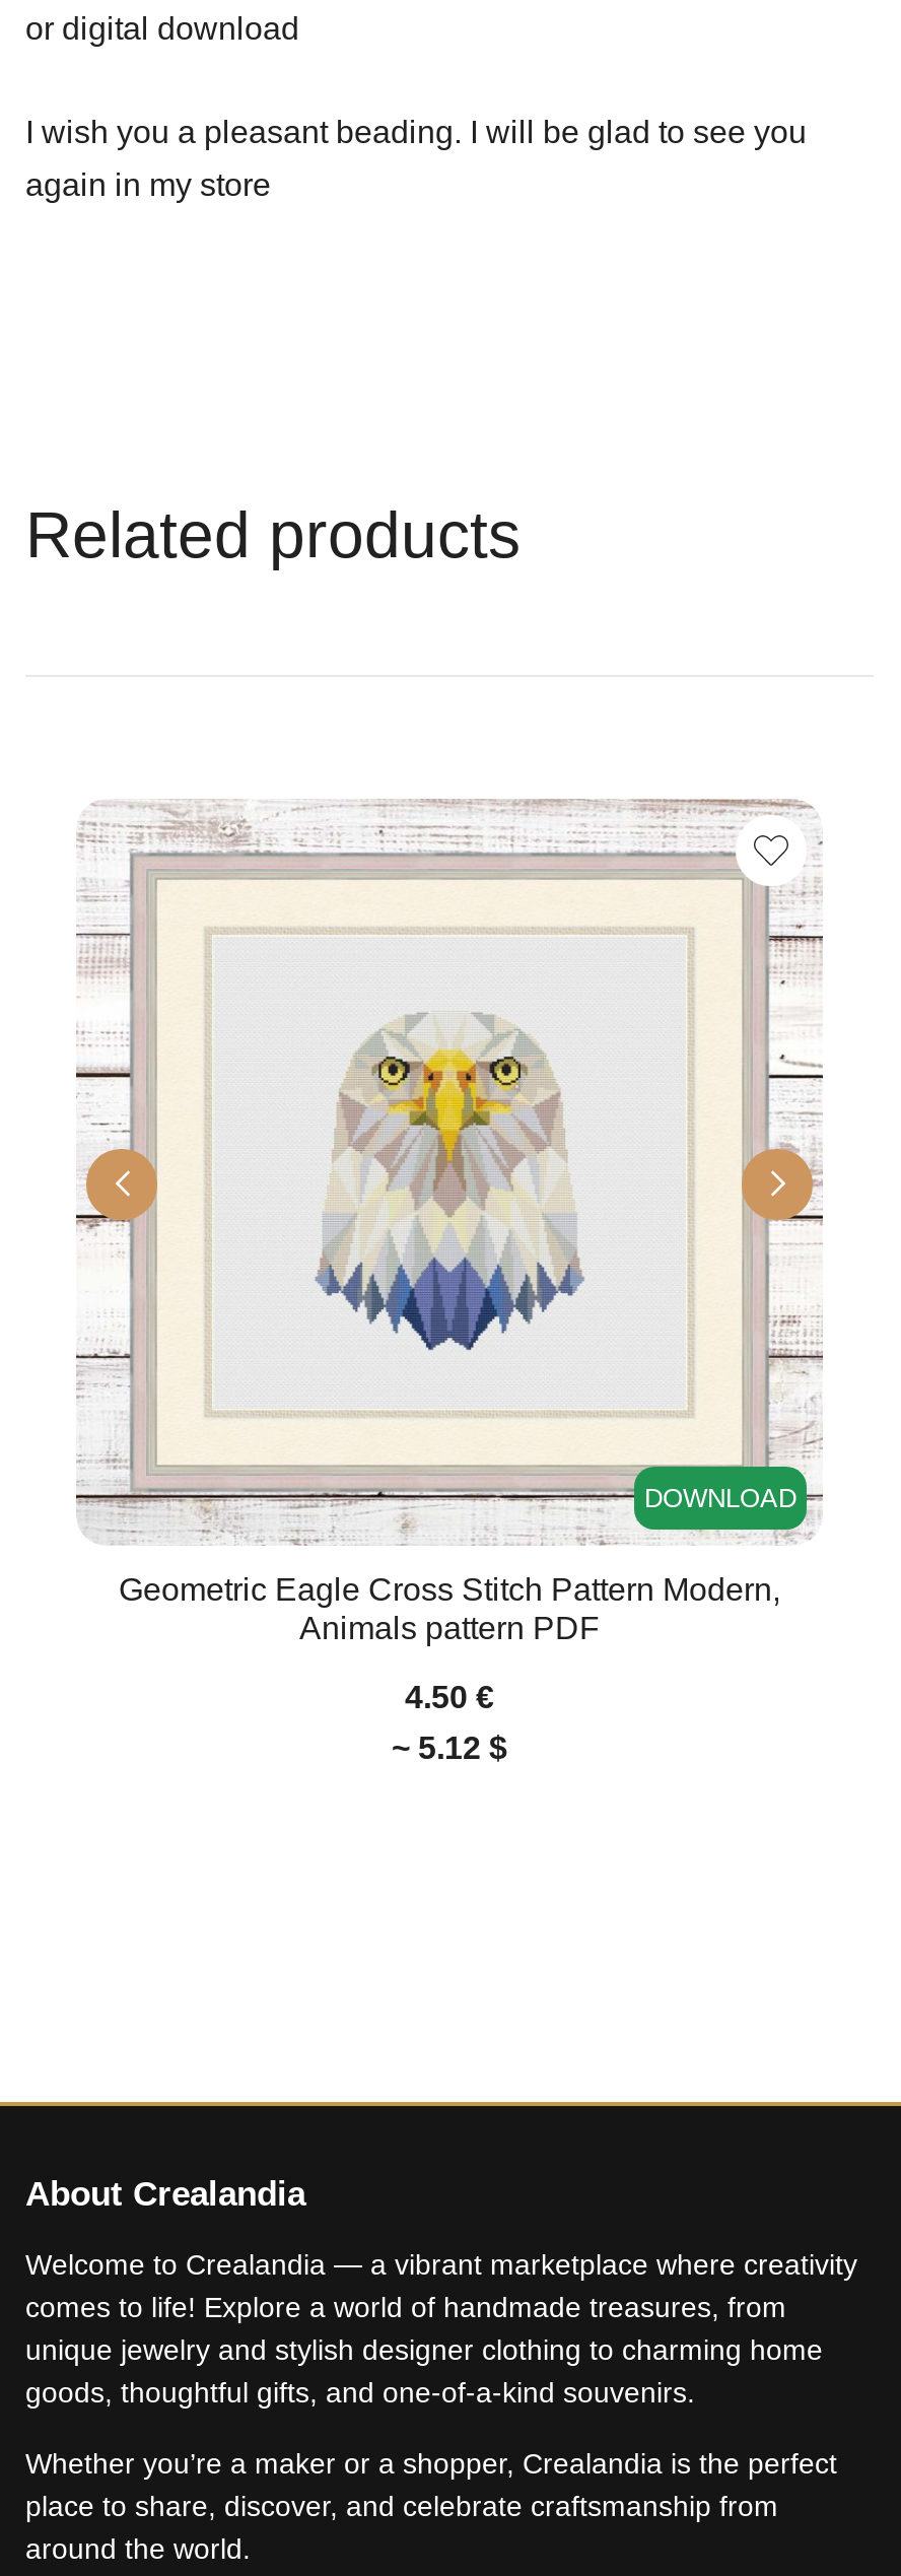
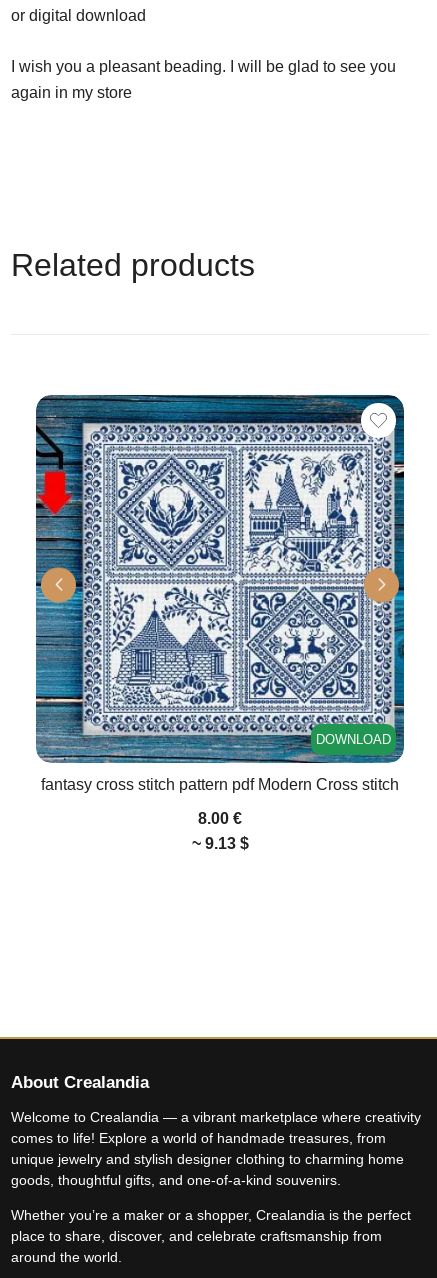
[76,799,825,1645] [image] | Geometric Eagle Cross Stitch Pattern Modern, | Animals pattern PDF -> [35,394,405,793] [image] | fantasy cross stitch pattern pdf Modern Cross stitch
[405,1679,494,1714] 4.50 € -> [198,810,242,827] 8.00 €
[392,1730,507,1765] ~ 5.12 $ -> [191,835,248,852] ~ 9.13 $

